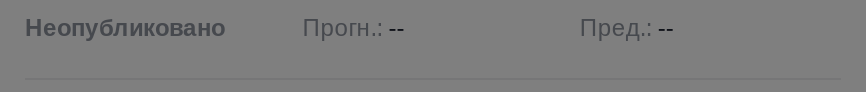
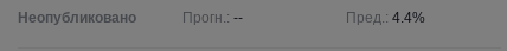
[580,14,674,42] Пред.: -- -> [346,9,426,26] Пред.: 4.4%

